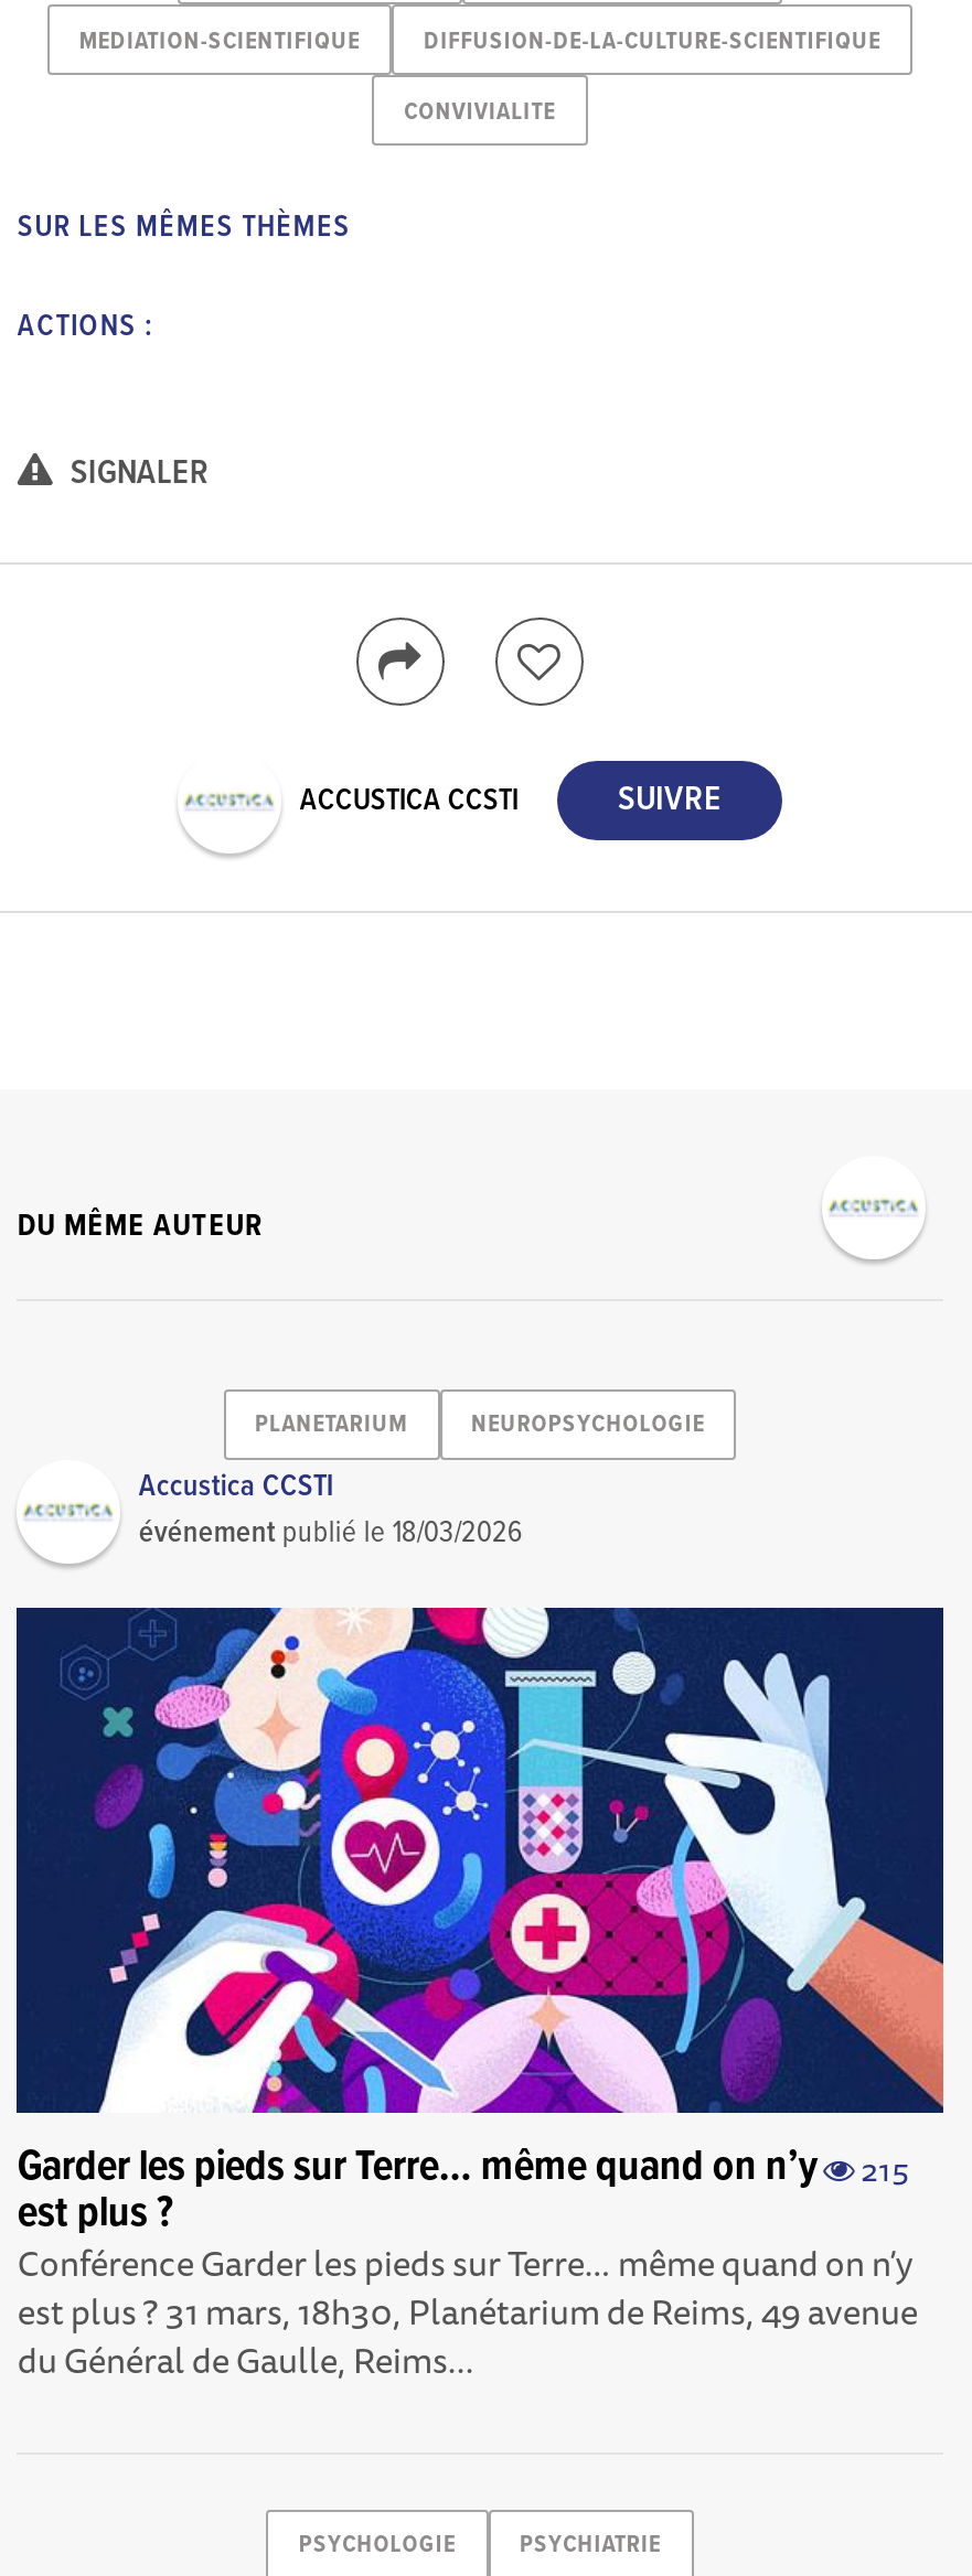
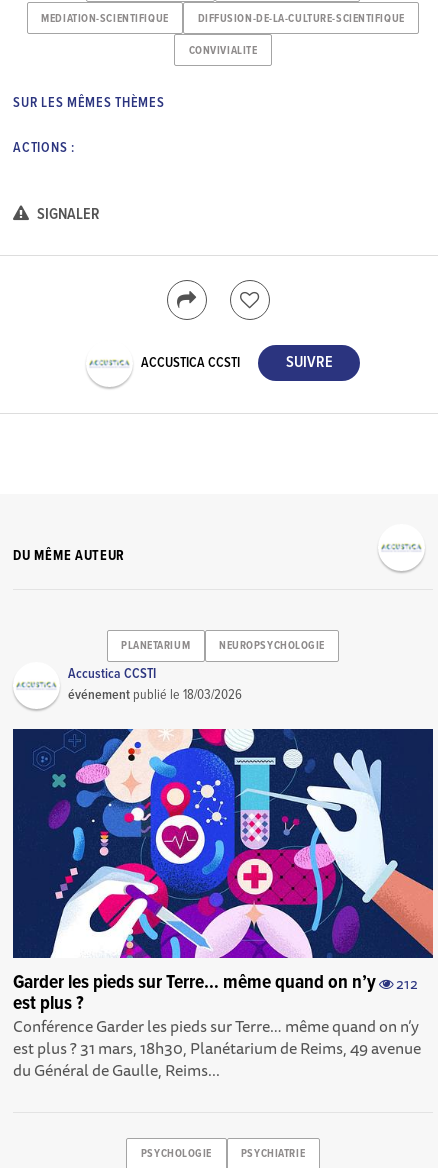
[17,2138,909,2196] Garder les pieds sur Terre… même quand on n’y 215 -> [13,970,418,996] Garder les pieds sur Terre… même quand on n’y 212

